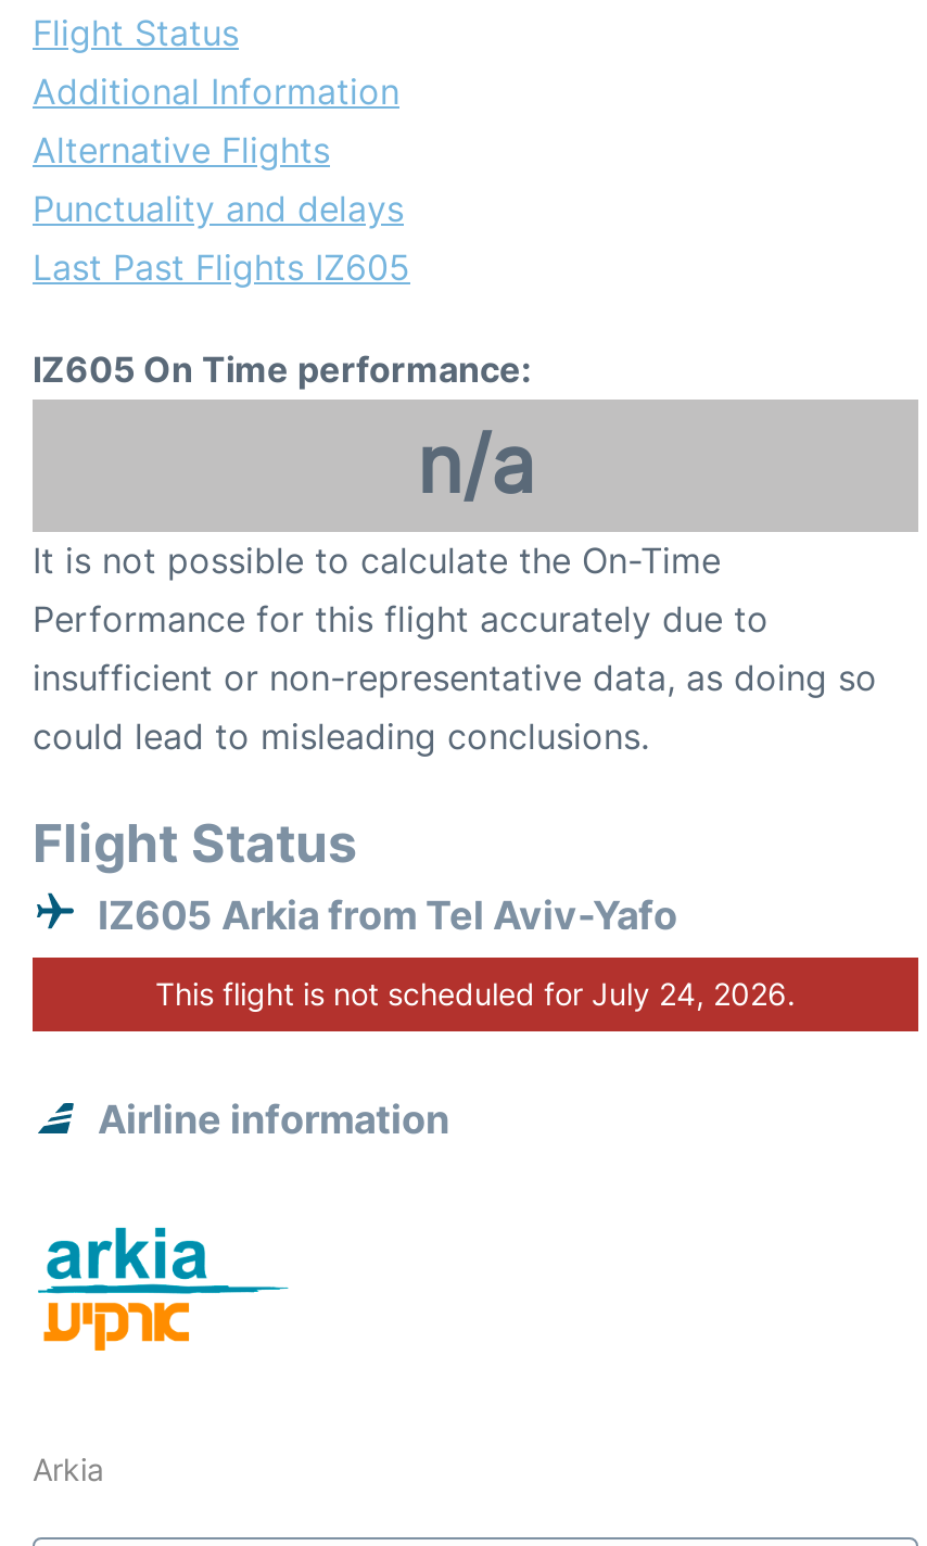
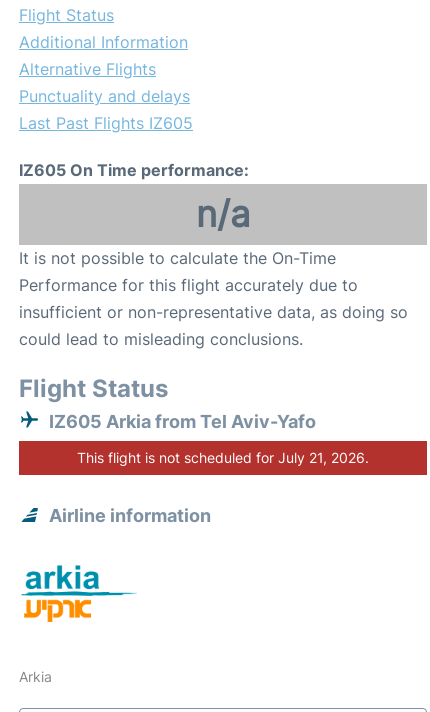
[155,975,796,1012] This flight is not scheduled for July 24, 2026. -> [77,449,369,466] This flight is not scheduled for July 21, 2026.

